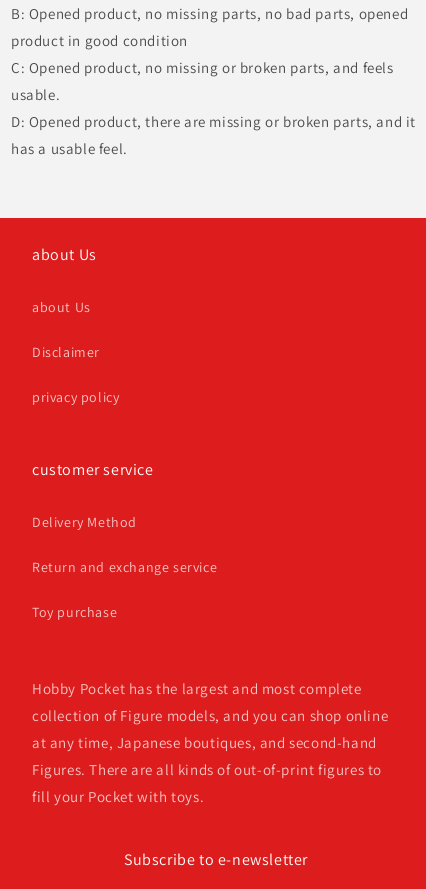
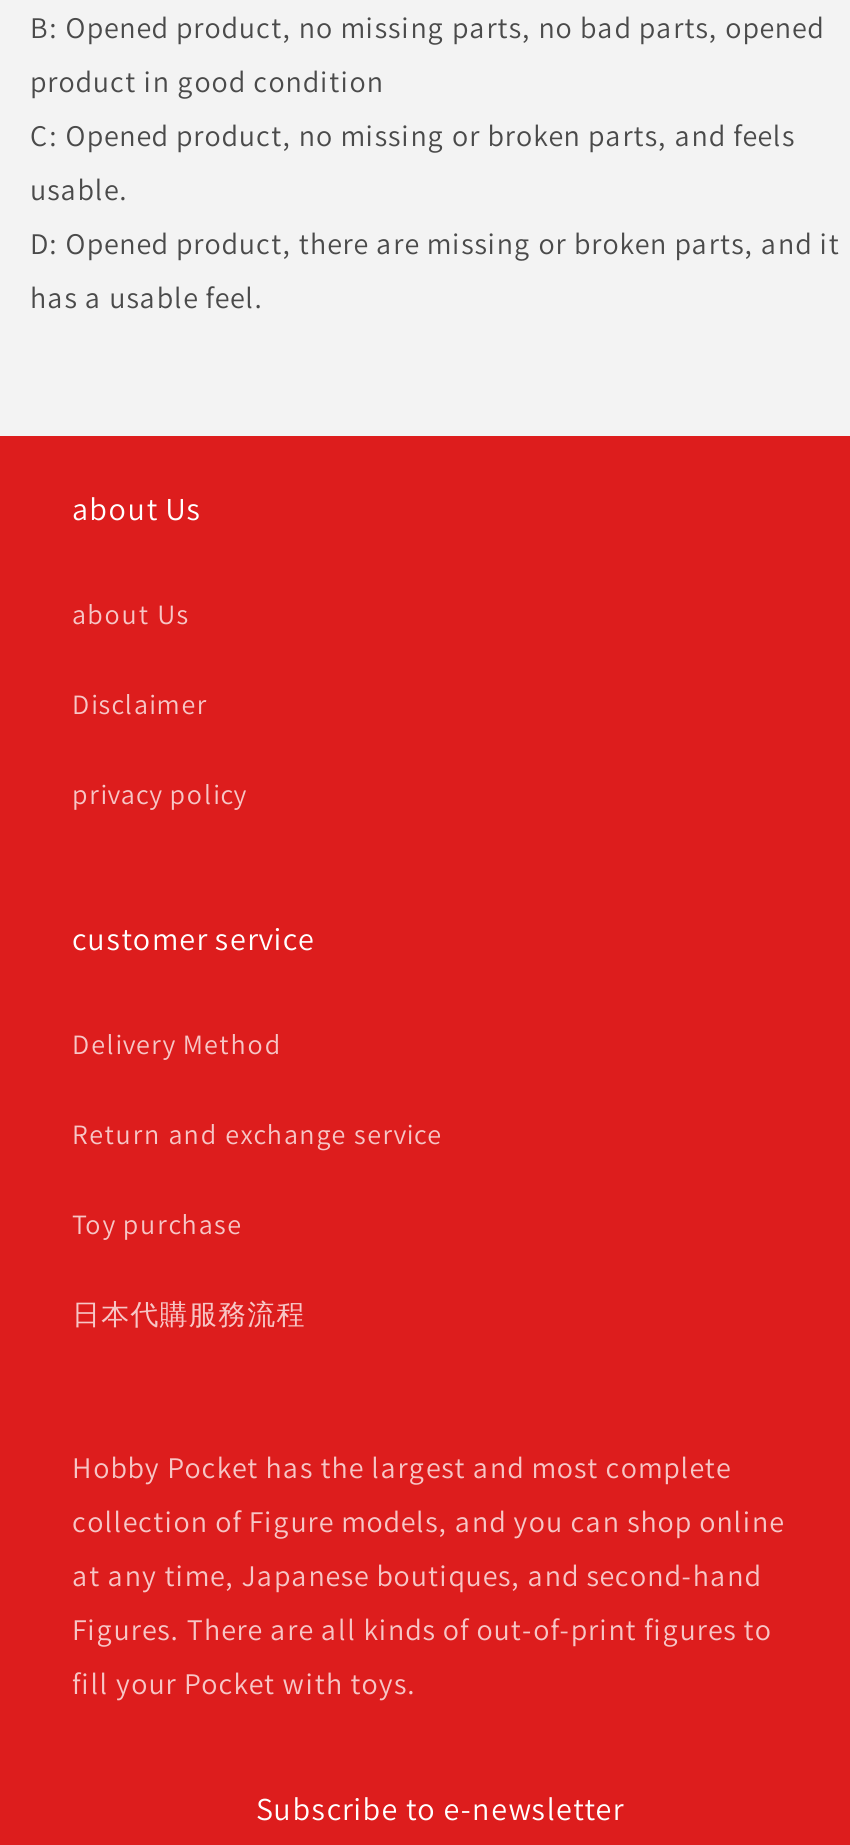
none -> [72,1297,306,1333] 日本代購服務流程

